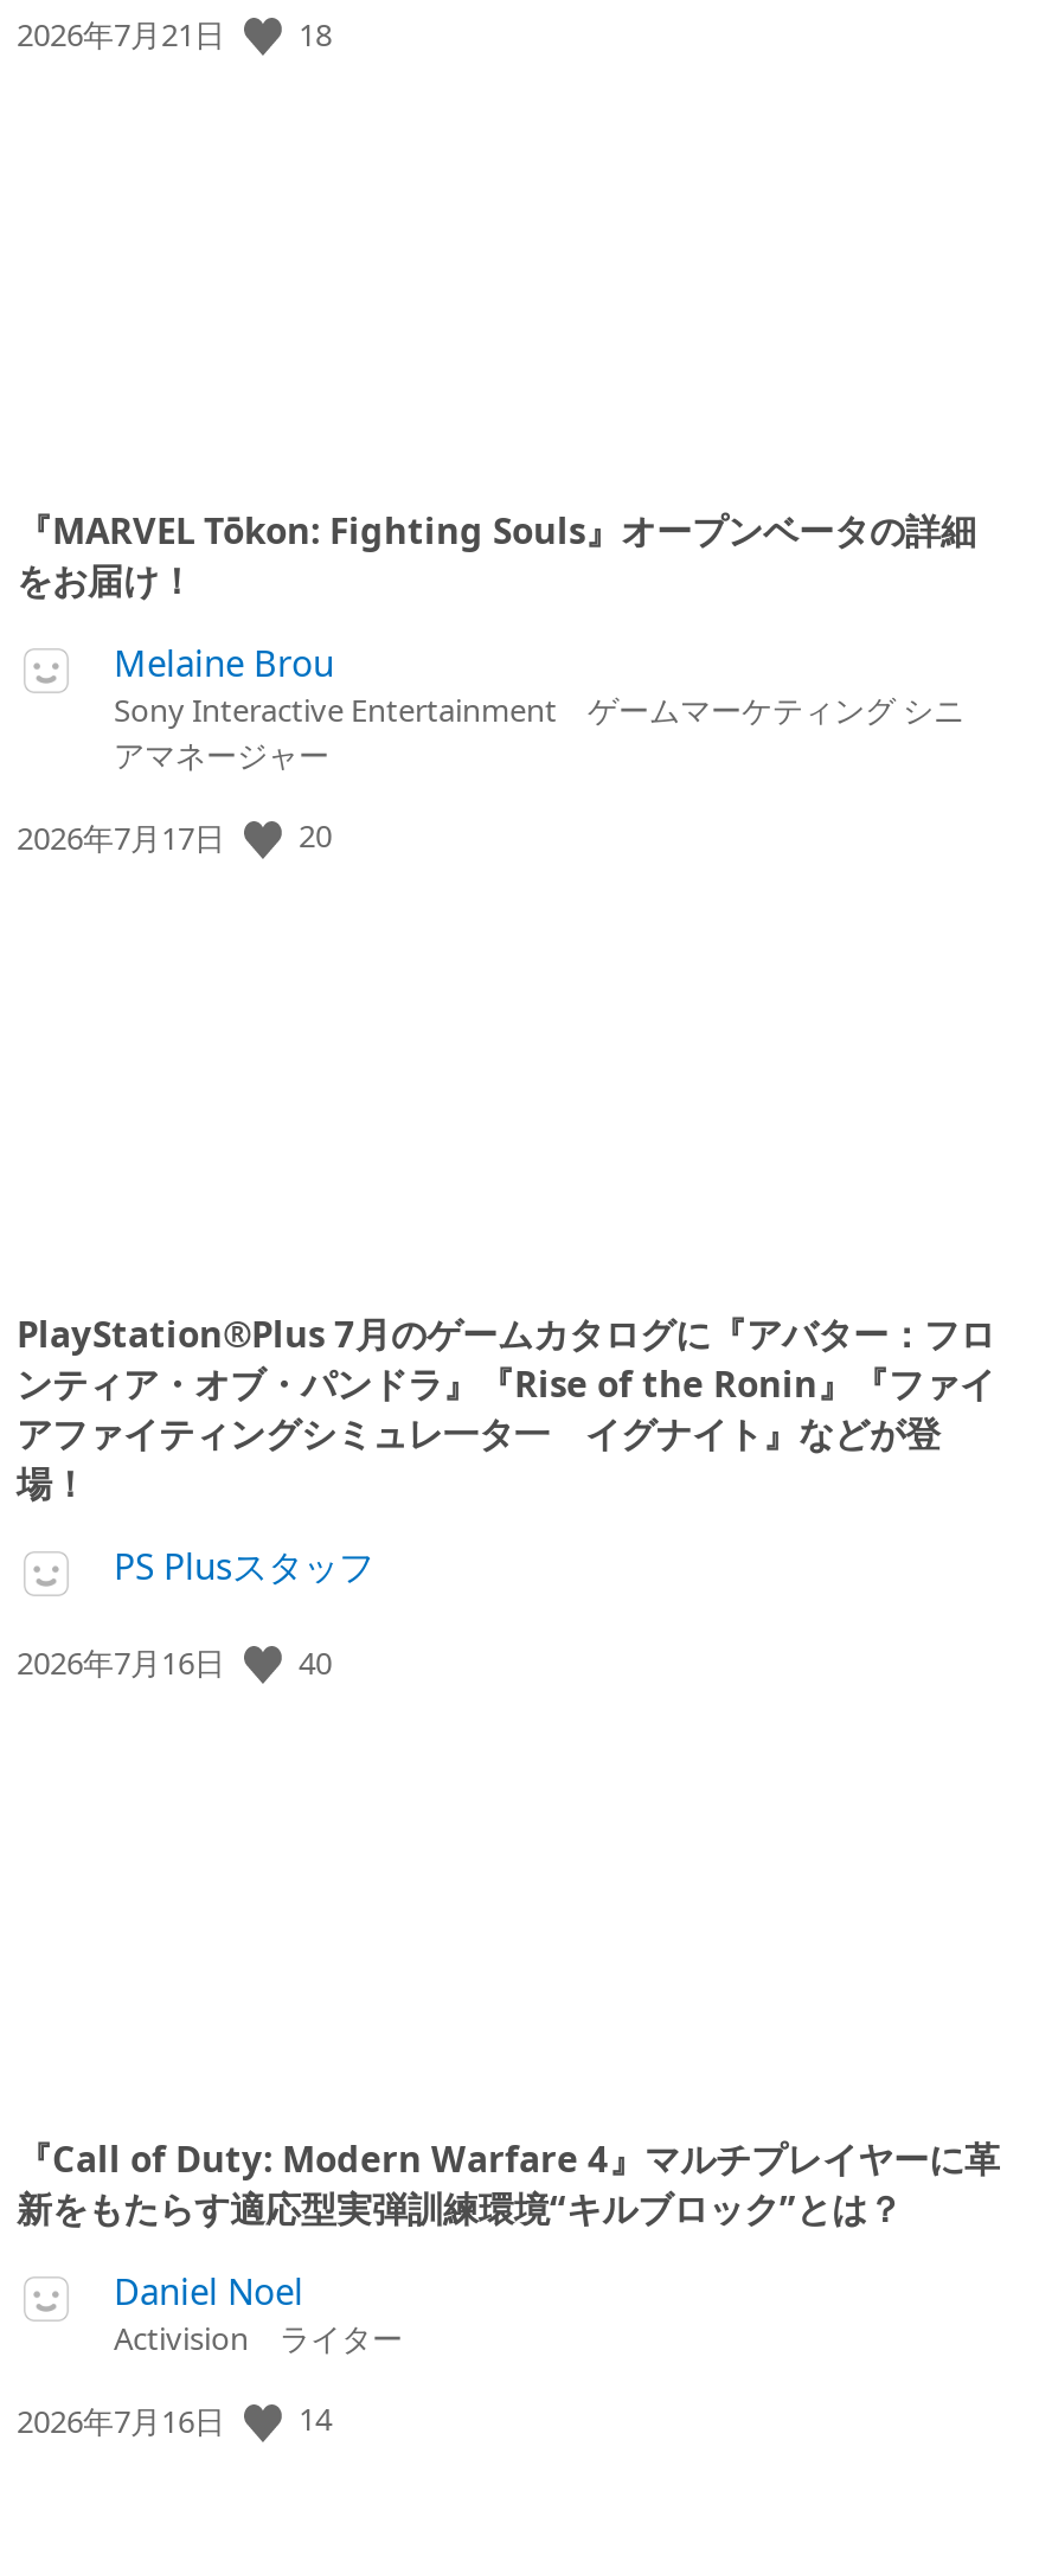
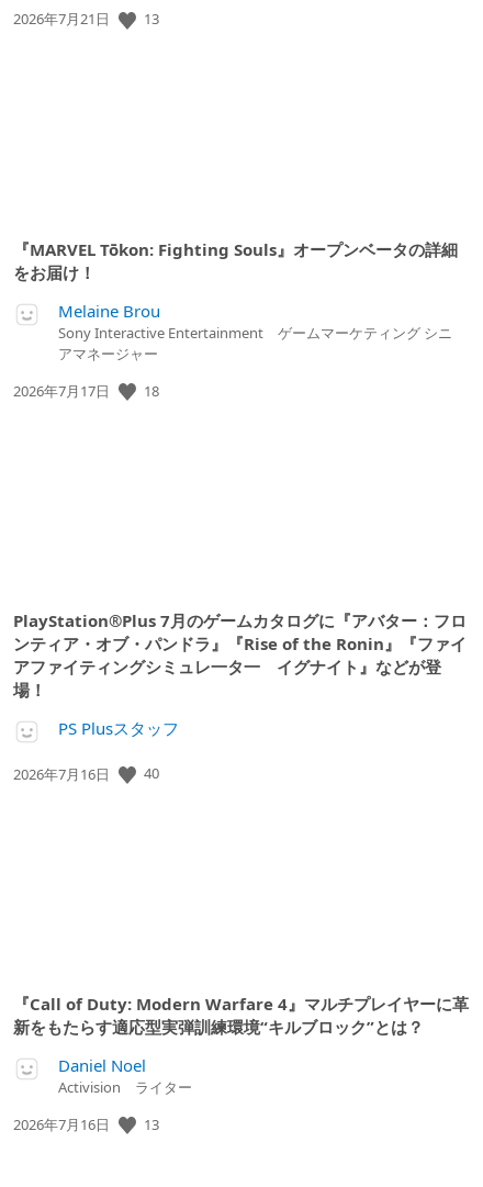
[299,12,332,55] 18 -> [144,9,159,29] 13
[299,815,332,857] 20 -> [144,381,159,400] 18
[299,2398,332,2441] 14 -> [144,1114,159,1134] 13

